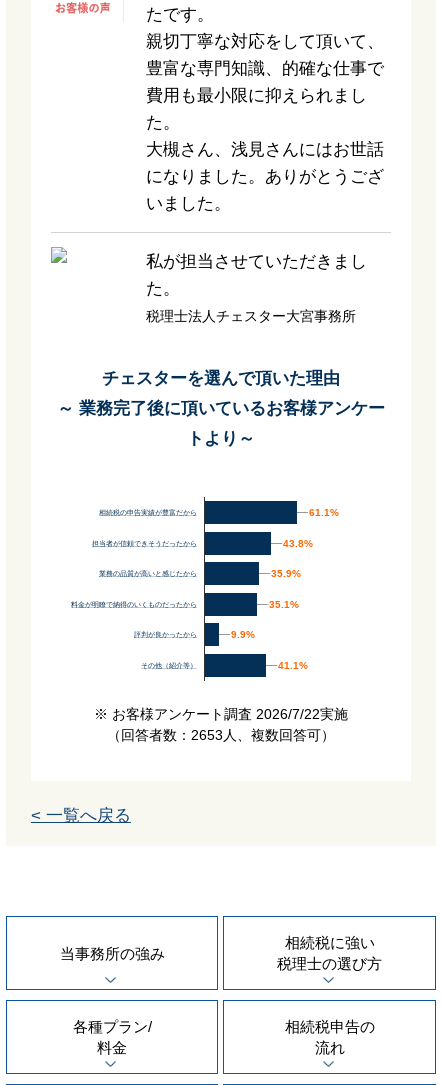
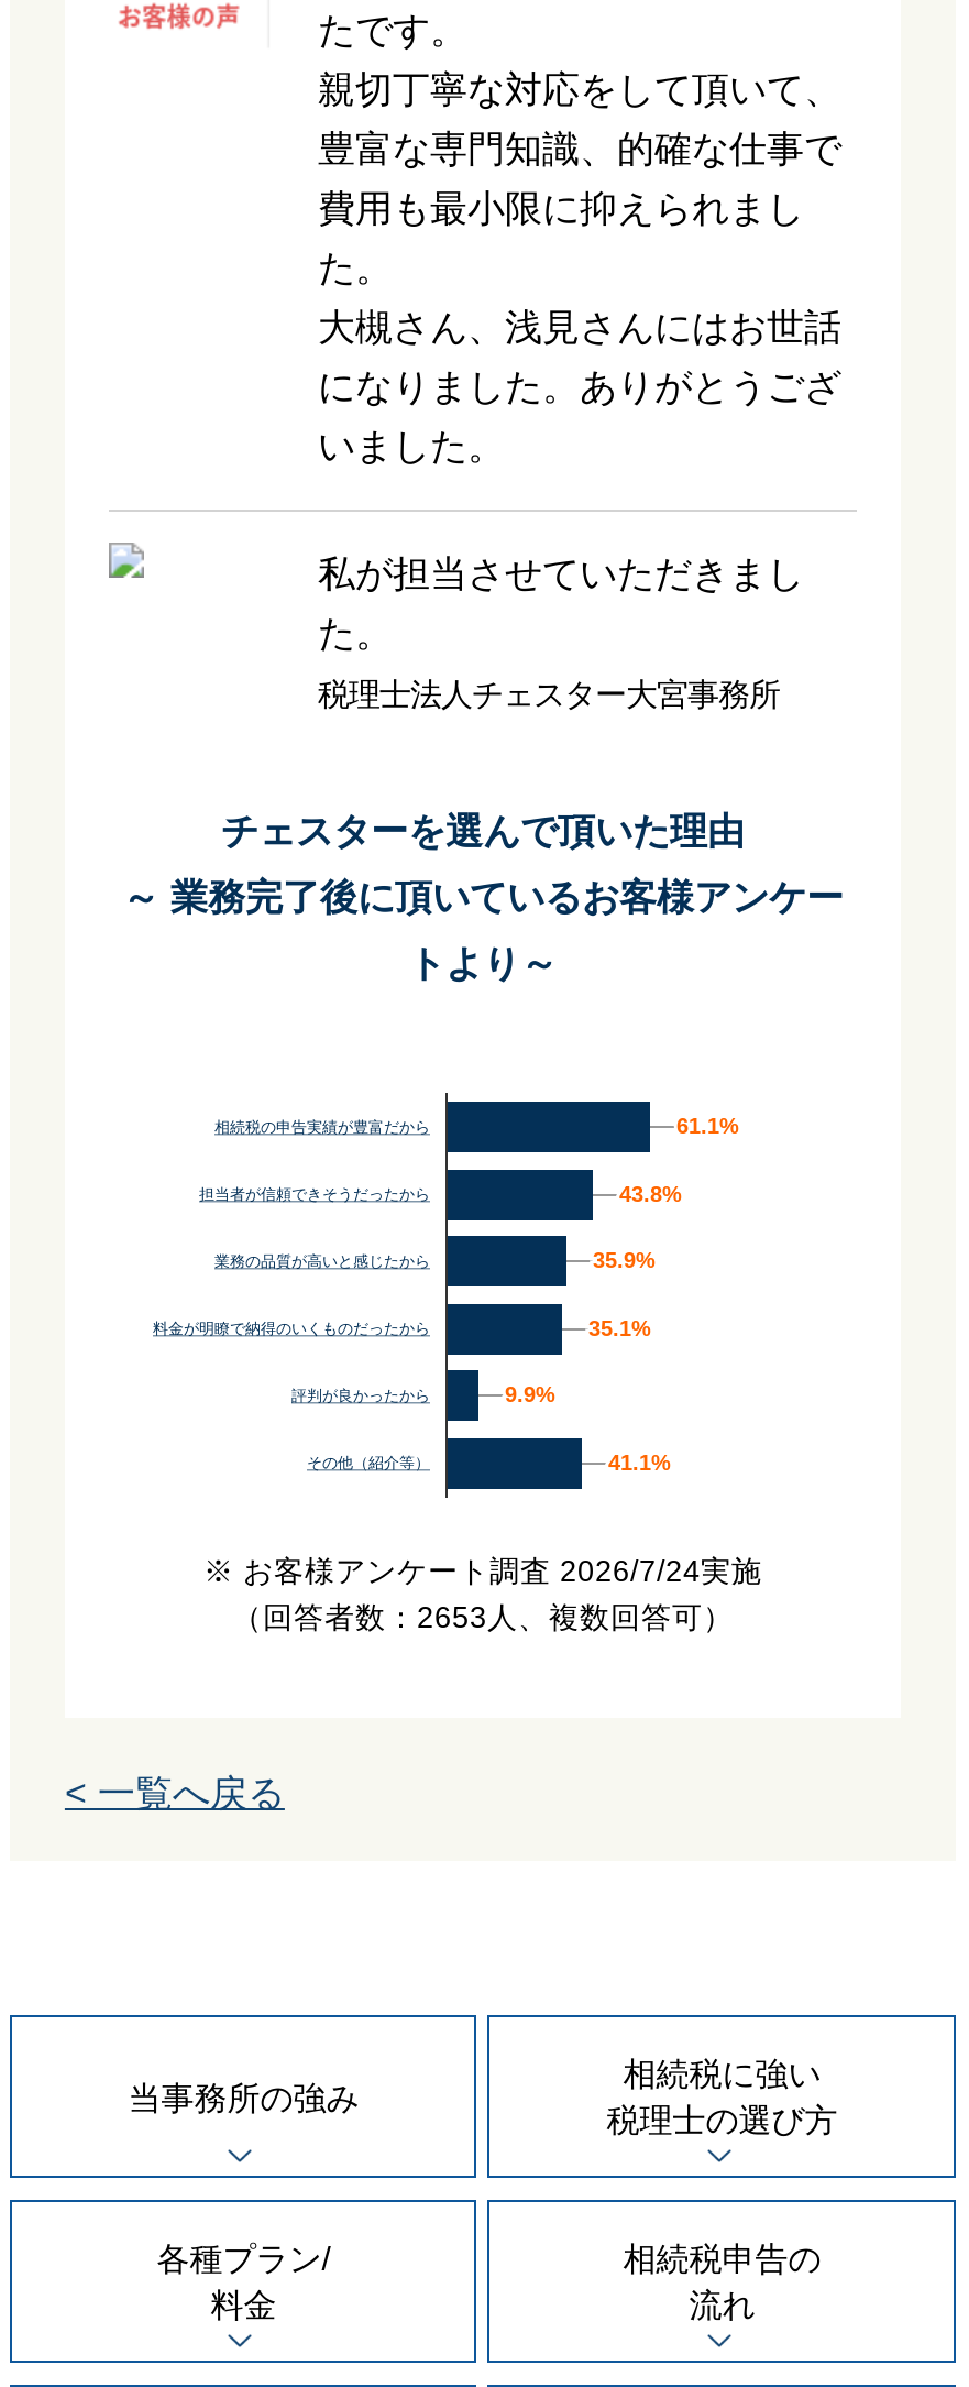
[94,707,348,722] ※ お客様アンケート調査 2026/7/22実施 -> [203,1555,762,1588] ※ お客様アンケート調査 2026/7/24実施

